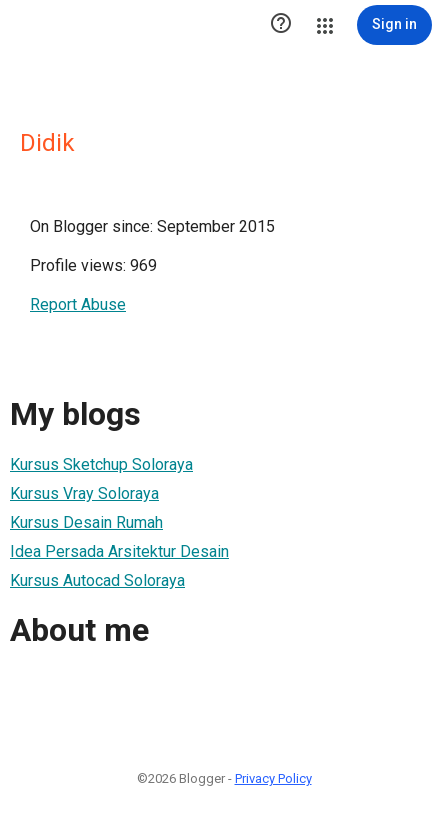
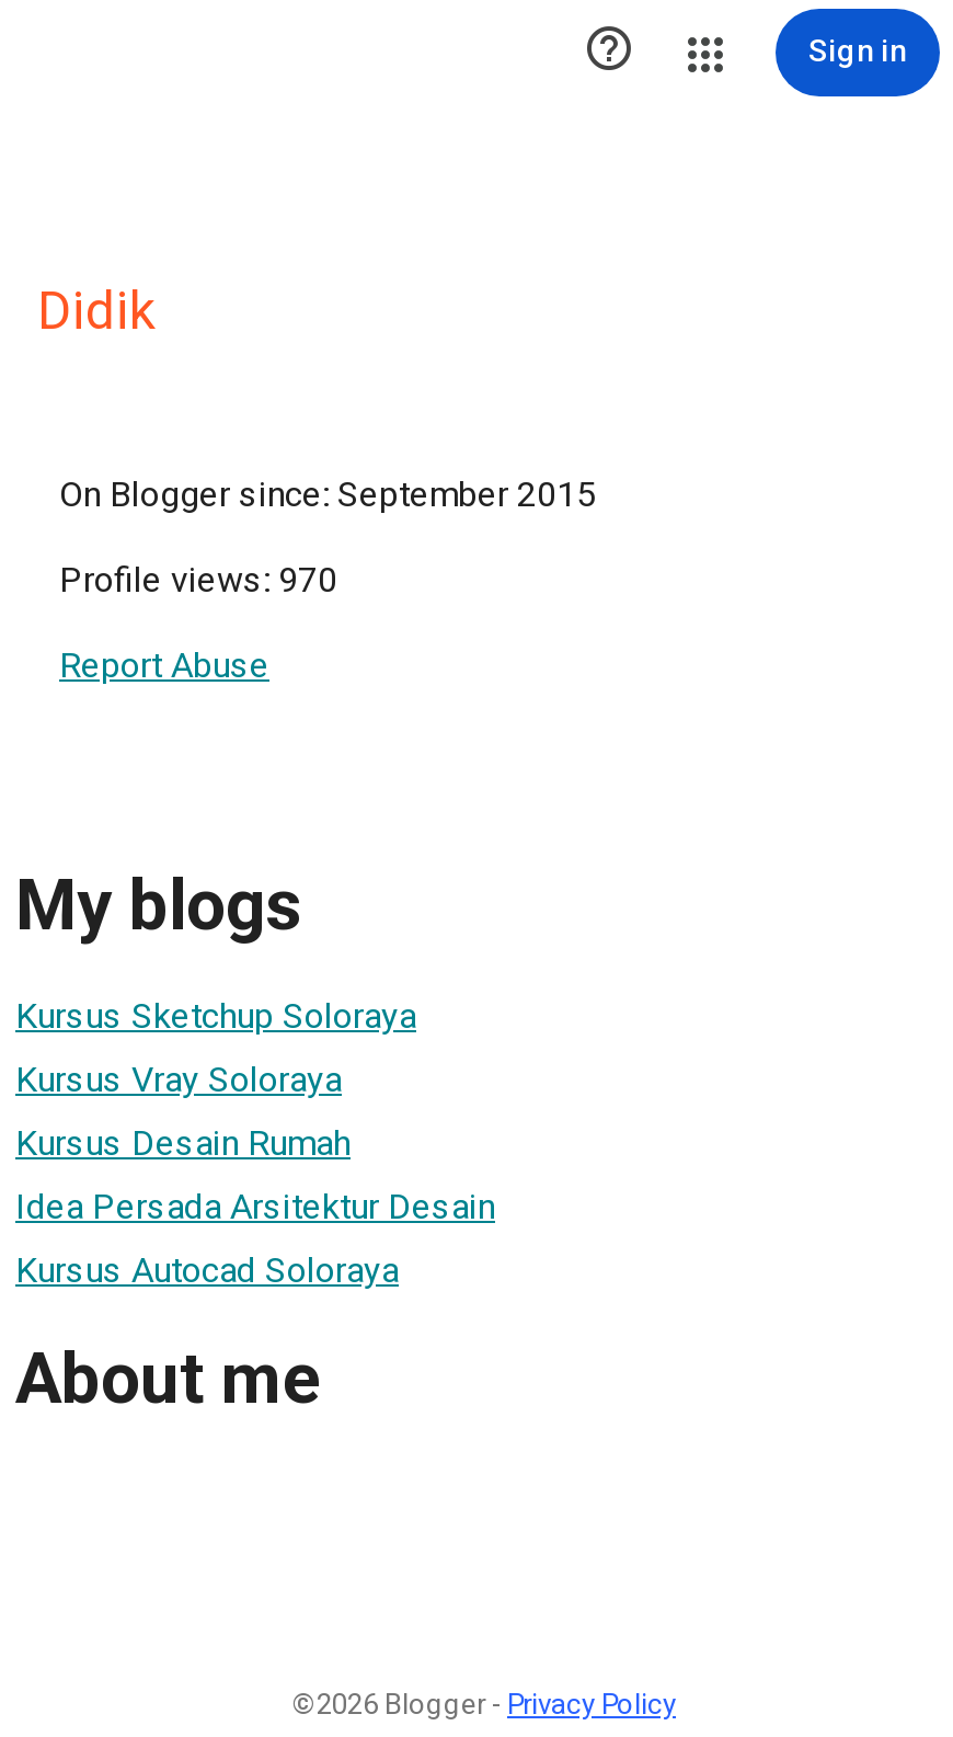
[30,256,157,275] Profile views: 969 -> [59,559,337,601] Profile views: 970

